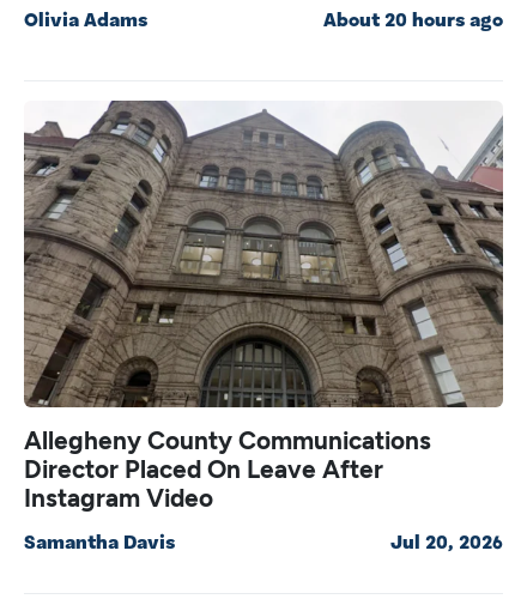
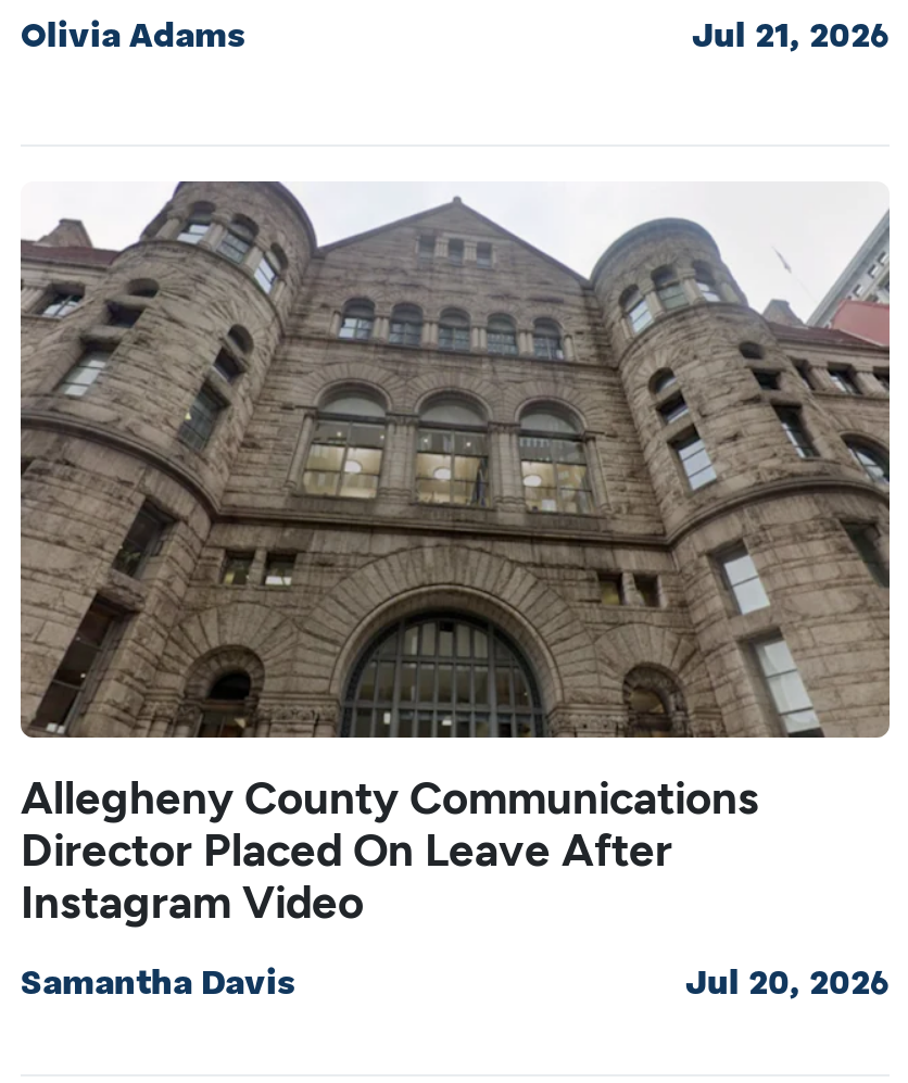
[323,12,503,31] About 20 hours ago -> [692,21,890,55] Jul 21, 2026

